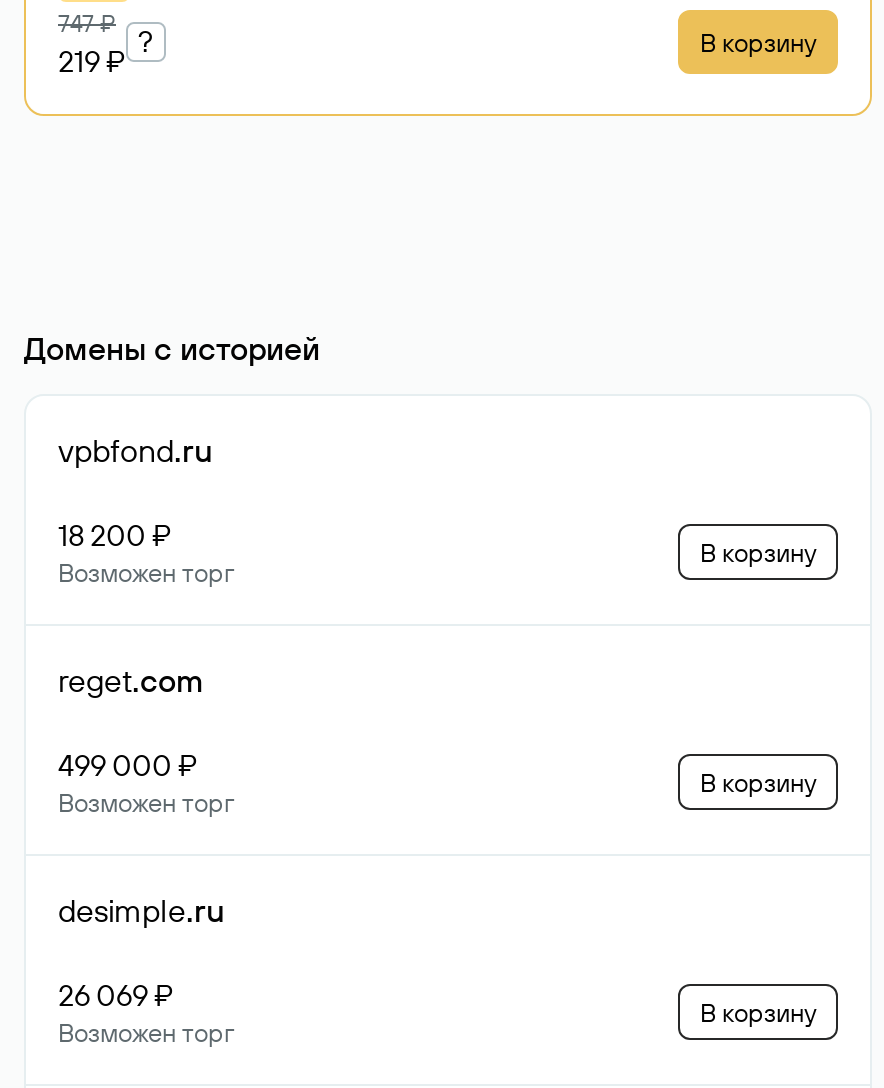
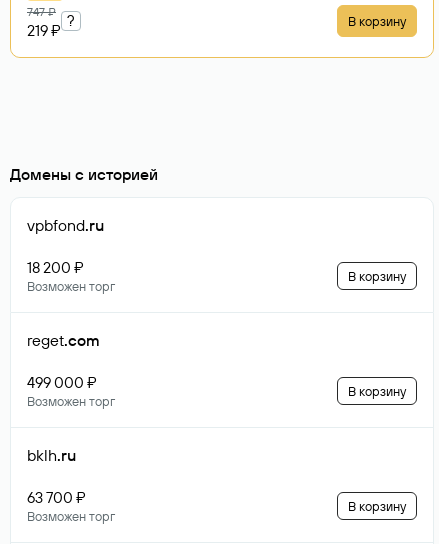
[58,890,224,930] desimple.ru -> [27,445,76,465] bklh.ru
[58,976,174,1014] 26 069 ₽ -> [27,488,86,507] 63 700 ₽

